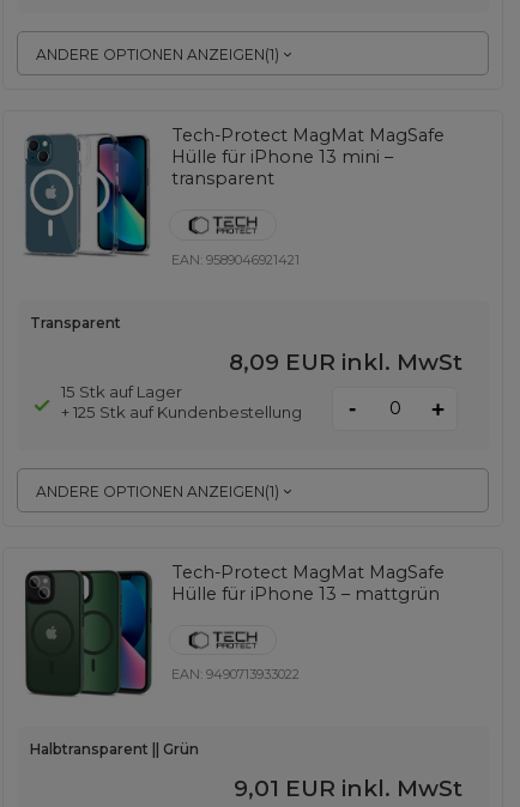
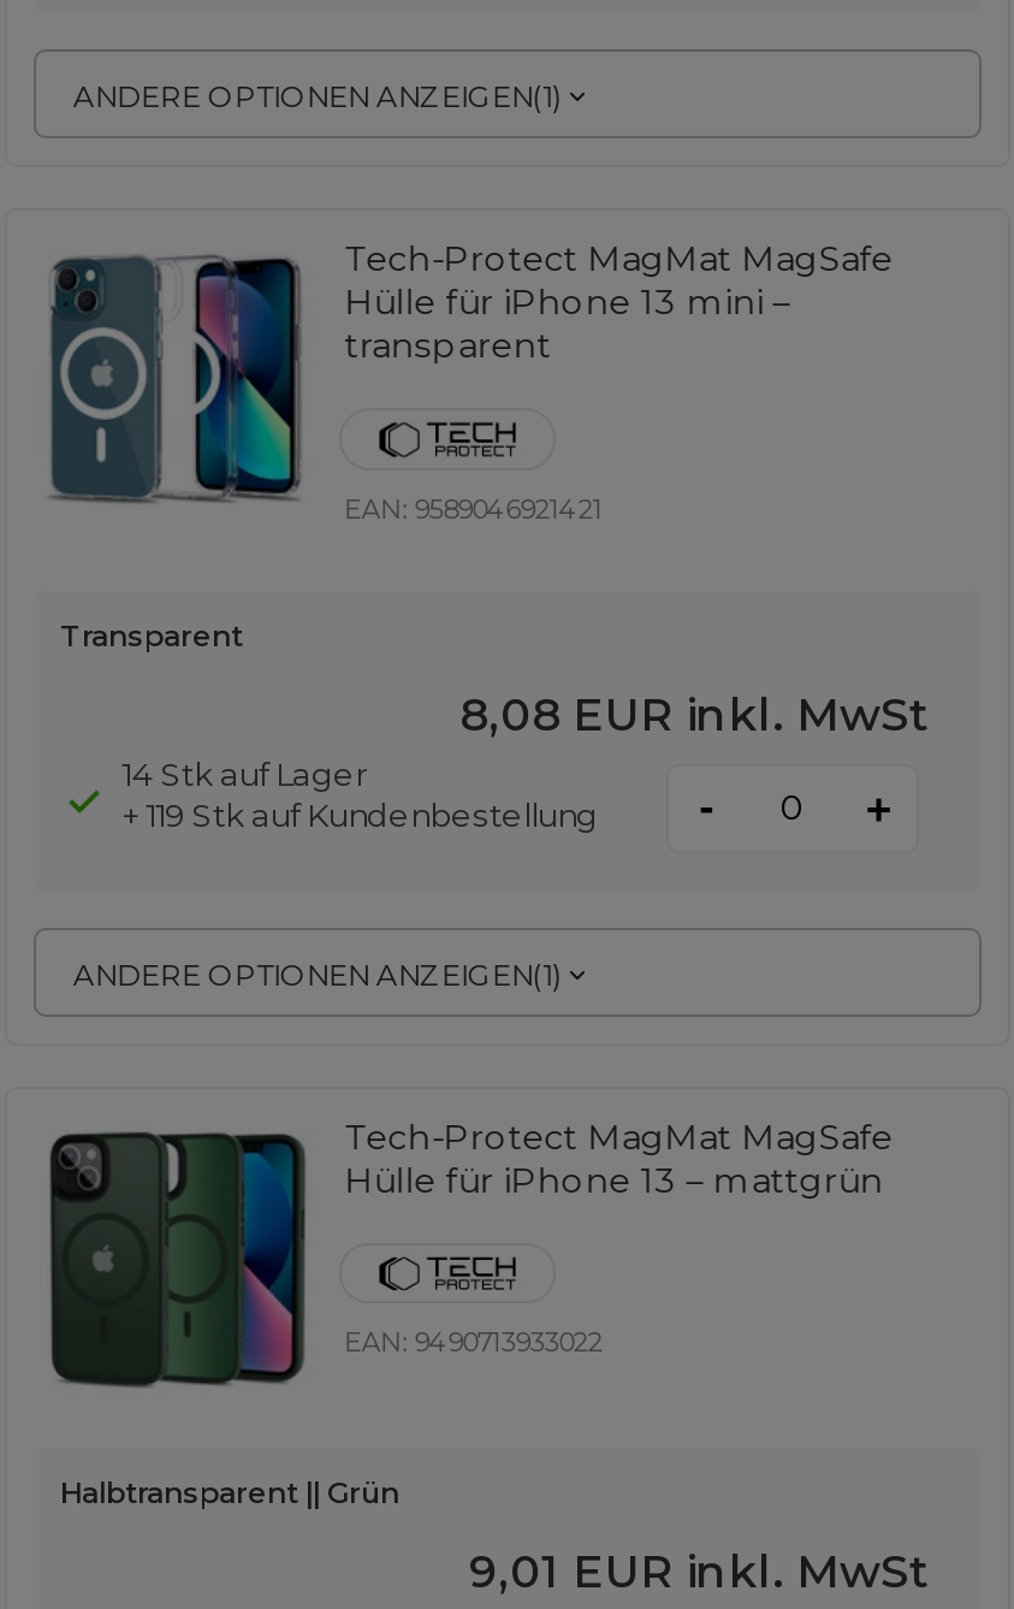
[229,348,462,375] 8,09 EUR inkl. MwSt -> [459,686,929,741] 8,08 EUR inkl. MwSt
[61,382,182,401] 15 Stk auf Lager -> [121,755,367,793] 14 Stk auf Lager
[61,402,301,421] + 125 Stk auf Kundenbestellung -> [121,795,598,834] + 119 Stk auf Kundenbestellung

